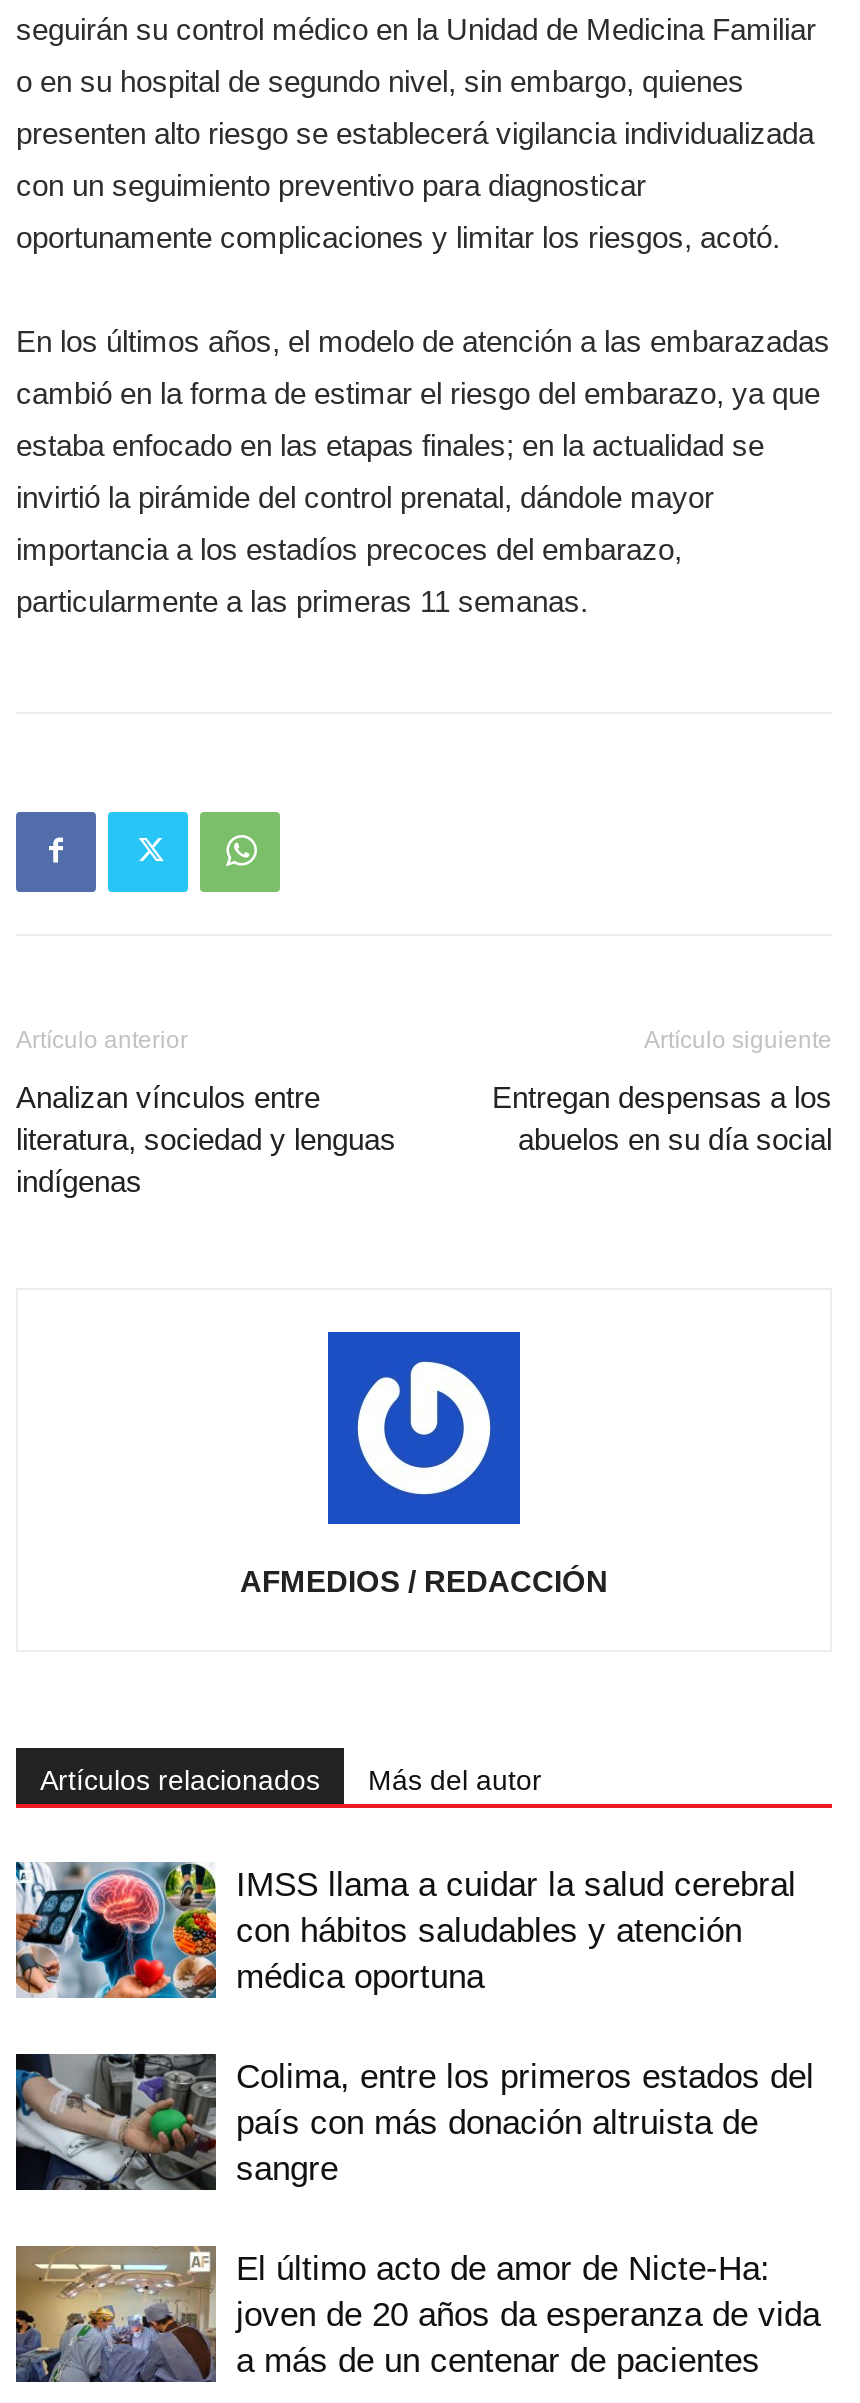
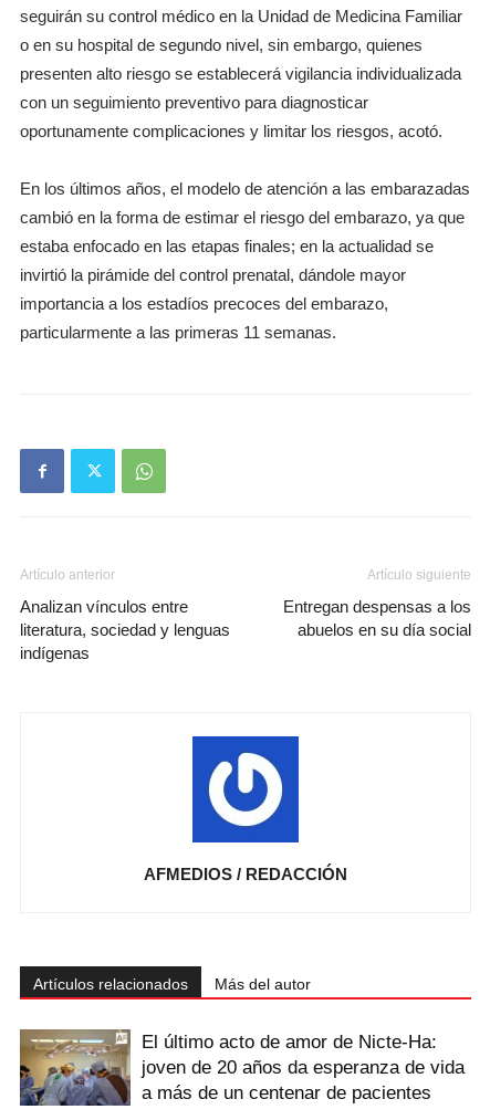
[14,1862,814,2187] [image] | IMSS llama a cuidar la salud cerebral | con hábitos saludables y atención | médica oportuna | Colima, entre los primeros estados del | país con más donación altruista de | sangre -> none
[14,2052,208,2192] [image] -> none

